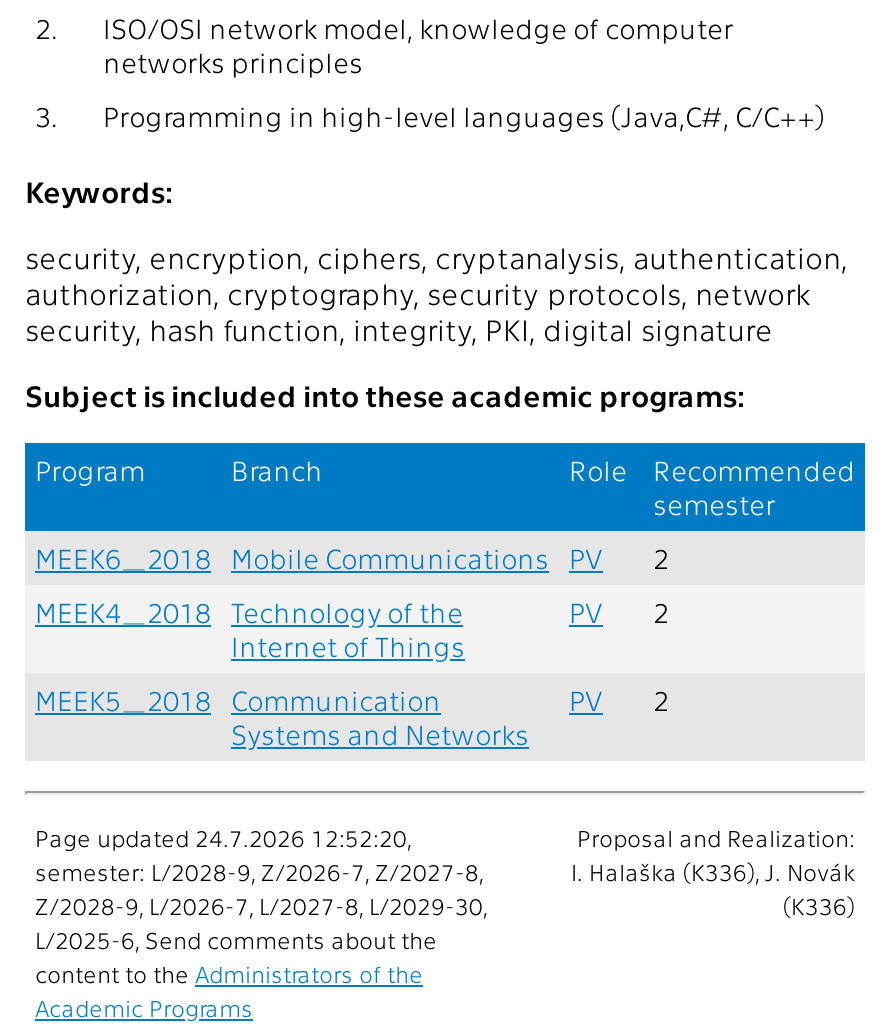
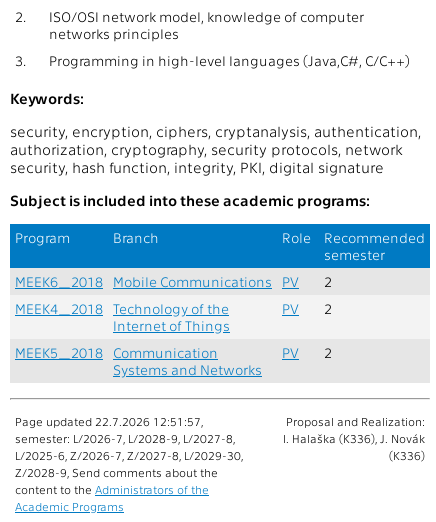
[35,824,411,852] Page updated 24.7.2026 12:52:20, -> [15,414,203,428] Page updated 22.7.2026 12:51:57,
[35,858,483,886] semester: L/2028-9, Z/2026-7, Z/2027-8, -> [15,431,235,445] semester: L/2026-7, L/2028-9, L/2027-8,
[35,892,487,920] Z/2028-9, L/2026-7, L/2027-8, L/2029-30, -> [15,448,243,462] L/2025-6, Z/2026-7, Z/2027-8, L/2029-30,
[35,926,437,954] L/2025-6, Send comments about the -> [15,465,218,479] Z/2028-9, Send comments about the

